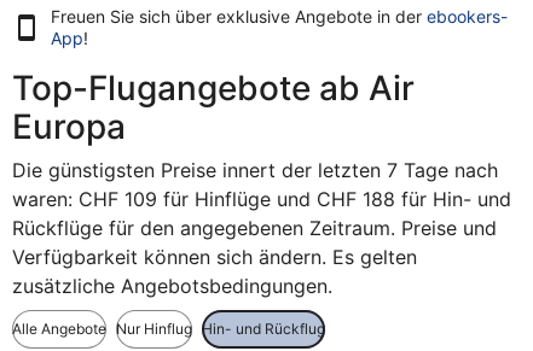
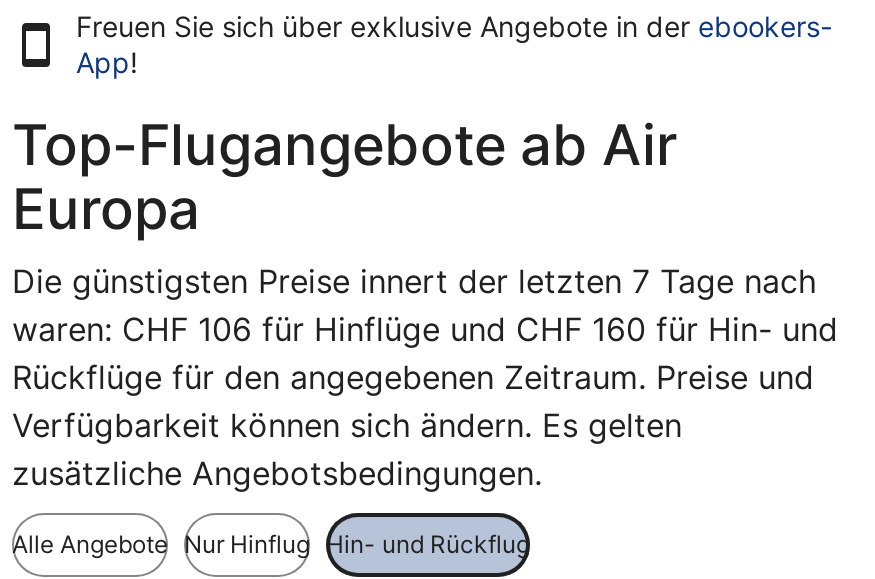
[12,187,511,211] waren: CHF 109 für Hinflüge und CHF 188 für Hin- und -> [12,309,838,349] waren: CHF 106 für Hinflüge und CHF 160 für Hin- und

